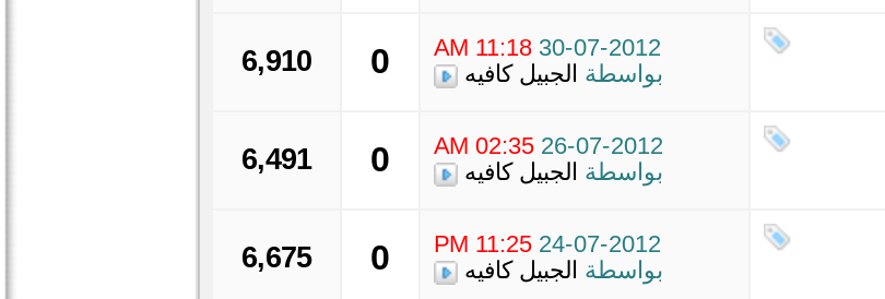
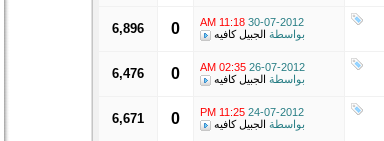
[241,43,390,80] 6,910 0 -> [112,20,180,37] 6,896 0
[241,141,390,178] 6,491 0 -> [112,65,180,82] 6,476 0
[241,239,390,276] 6,675 0 -> [112,110,180,127] 6,671 0

